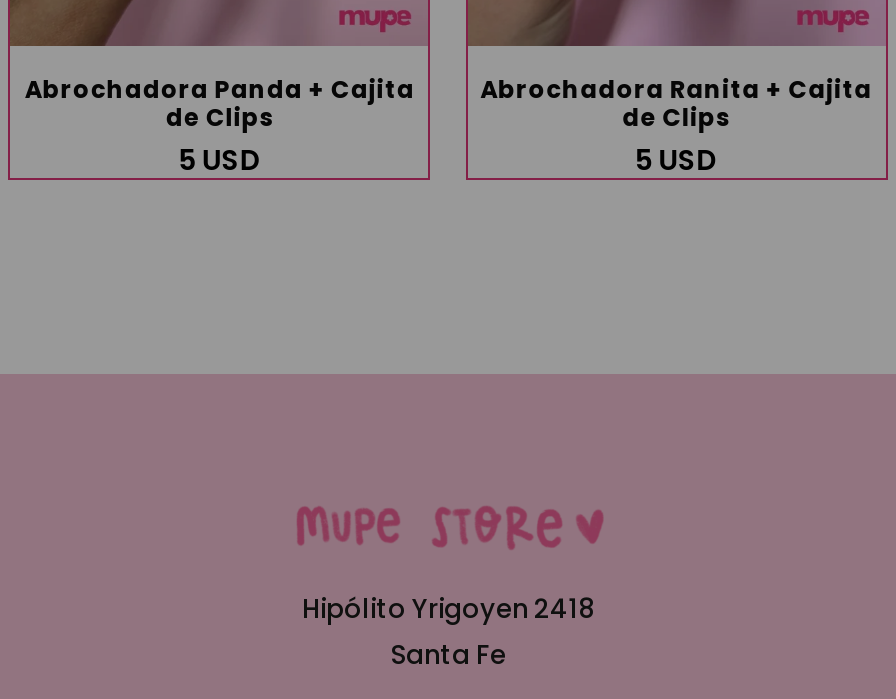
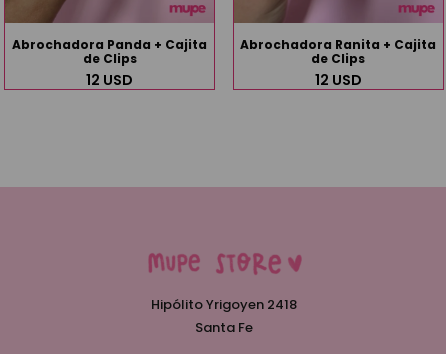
[178,139,262,179] 5 USD -> [86,70,133,90] 12 USD
[634,139,718,179] 5 USD -> [315,70,362,90] 12 USD

